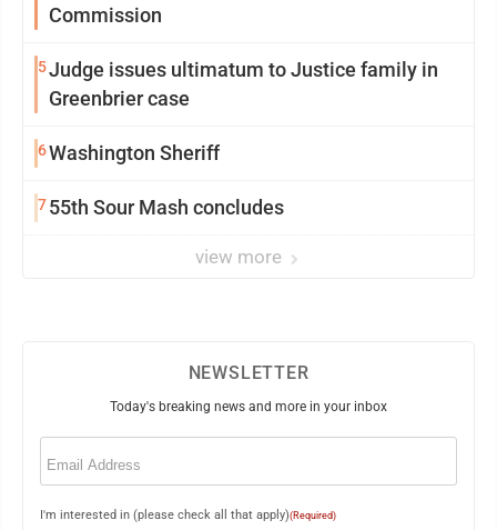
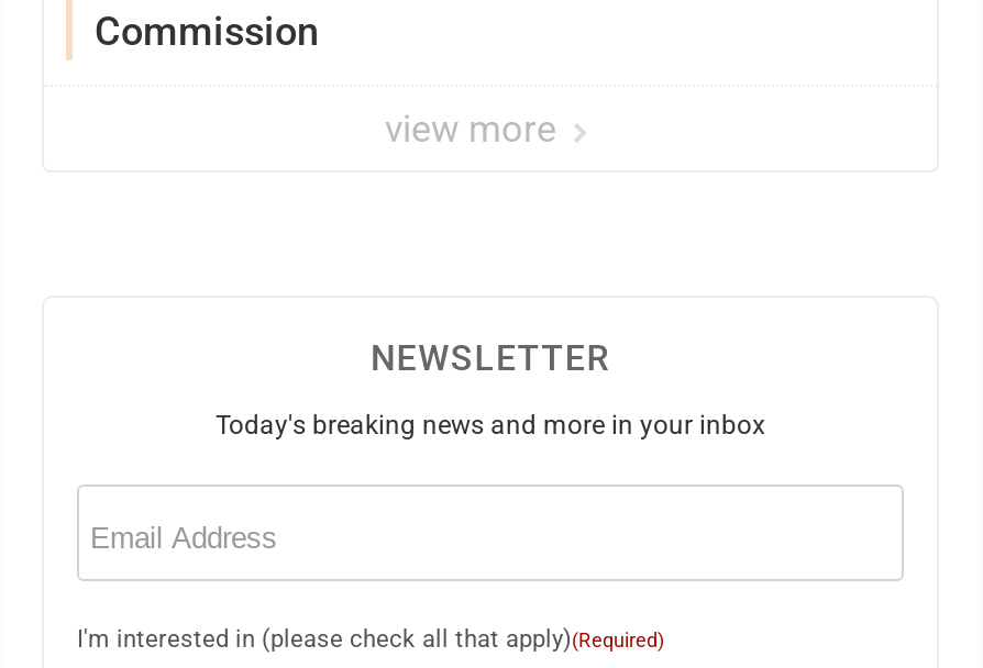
[38,58,438,219] 5 Judge issues ultimatum to Justice family in | Greenbrier case | 6 Washington Sheriff | 7 55th Sour Mash concludes -> none

